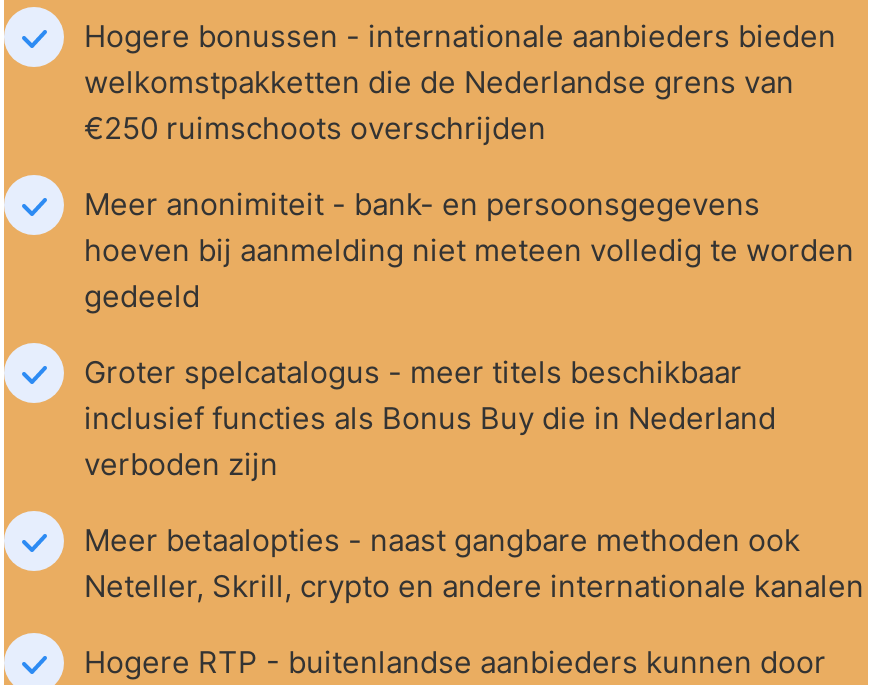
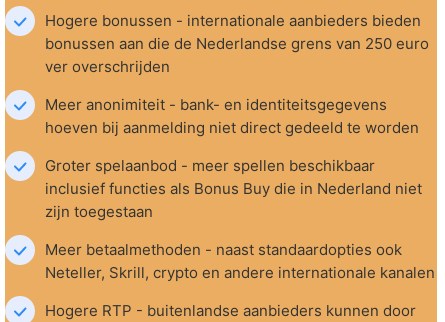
[84,63,794,147] welkomstpakketten die de Nederlandse grens van | €250 ruimschoots overschrijden -> [45,34,429,76] bonussen aan die de Nederlandse grens van 250 euro | ver overschrijden
[84,185,854,315] Meer anonimiteit - bank- en persoonsgegevens | hoeven bij aanmelding niet meteen volledig te worden | gedeeld -> [45,95,419,137] Meer anonimiteit - bank- en identiteitsgegevens | hoeven bij aanmelding niet direct gedeeld te worden
[84,353,776,483] Groter spelcatalogus - meer titels beschikbaar | inclusief functies als Bonus Buy die in Nederland | verboden zijn -> [45,156,422,221] Groter spelaanbod - meer spellen beschikbaar | inclusief functies als Bonus Buy die in Nederland niet | zijn toegestaan
[84,521,800,559] Meer betaalopties - naast gangbare methoden ook -> [45,240,402,259] Meer betaalmethoden - naast standaardopties ook

